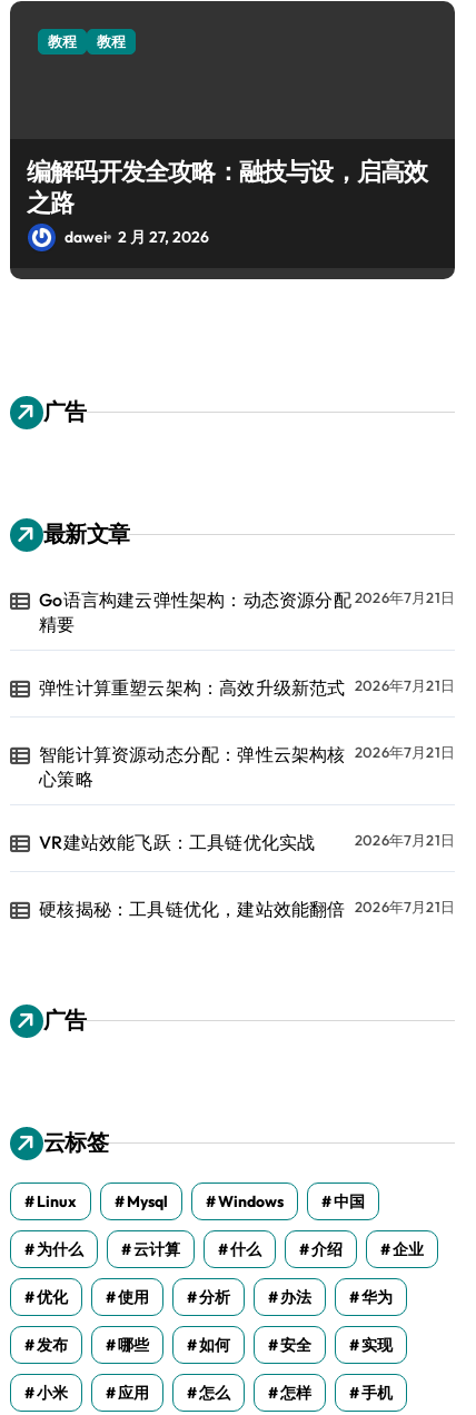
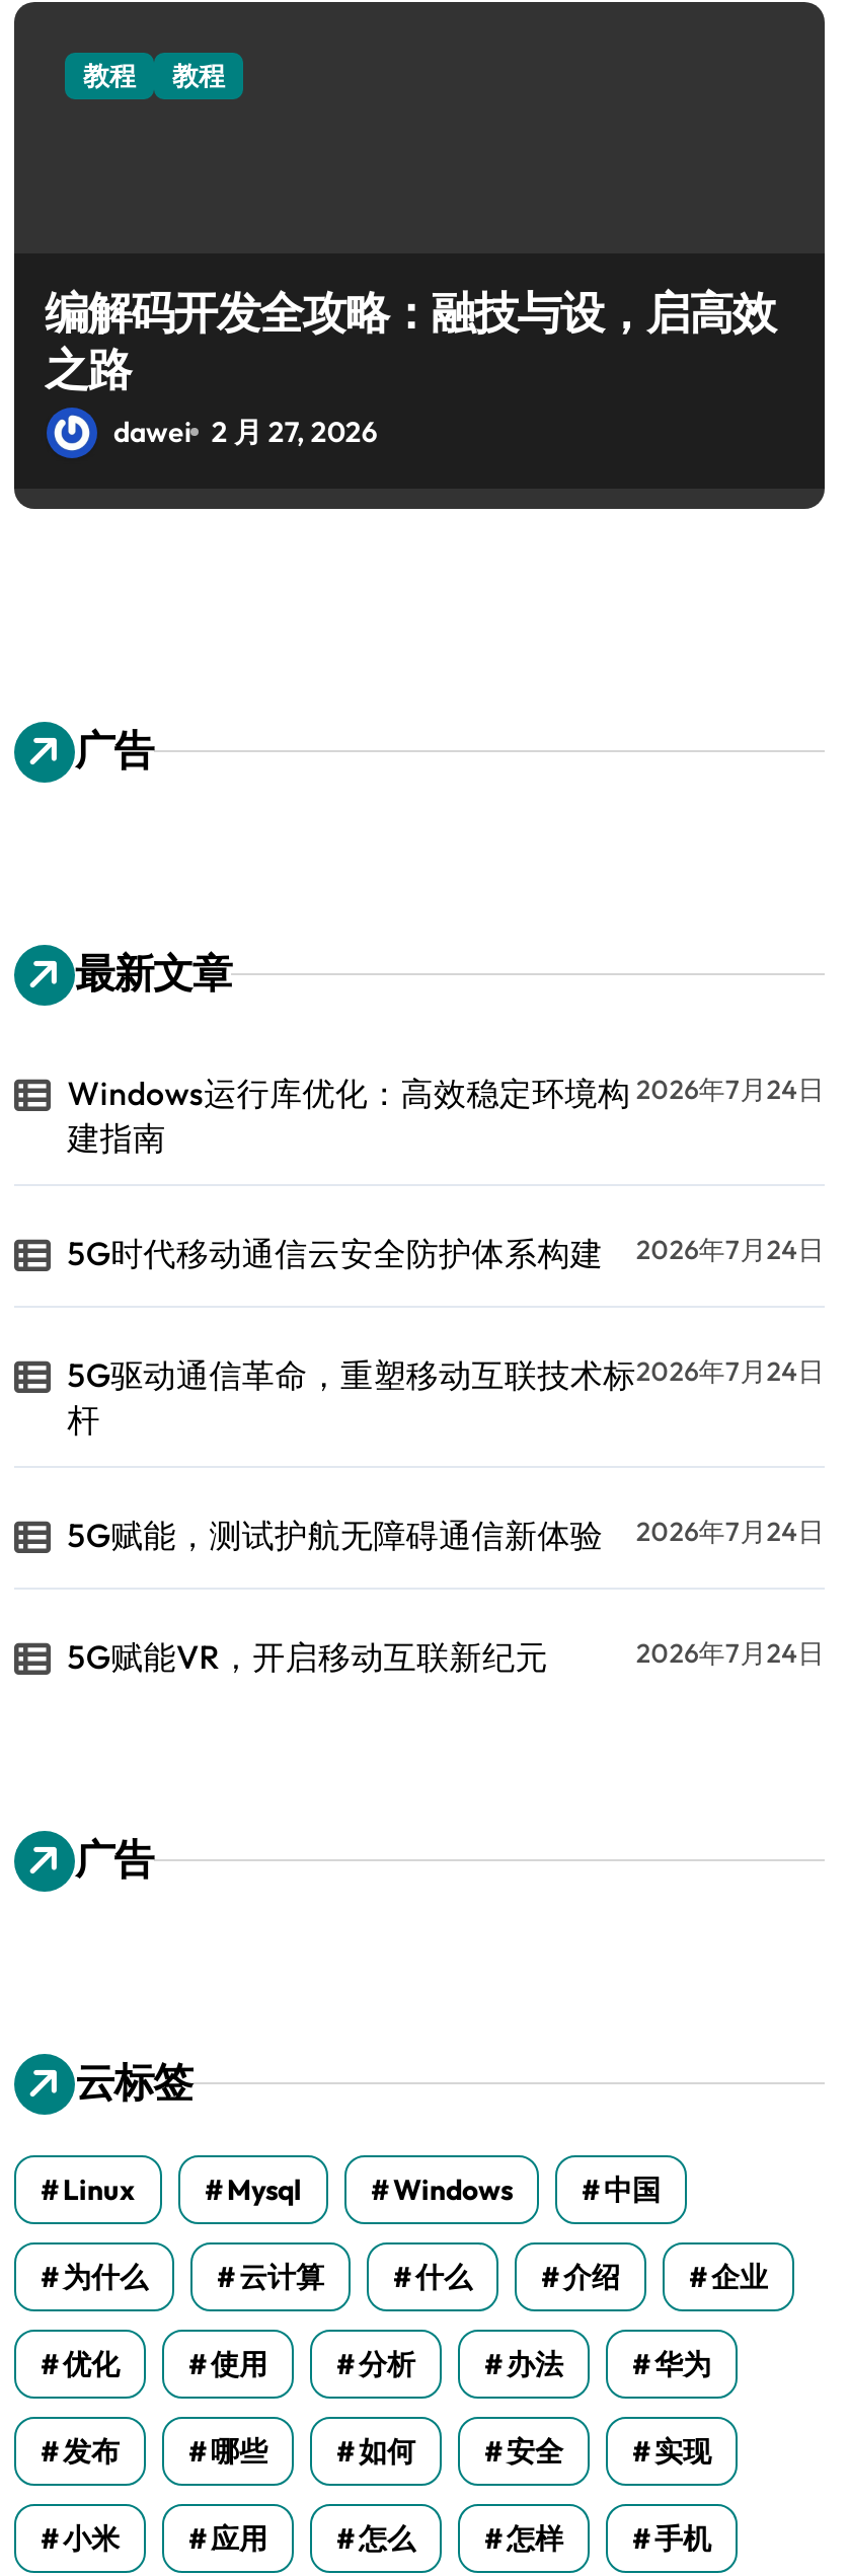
[39,588,351,635] Go语言构建云弹性架构：动态资源分配 | 精要 -> [67,1073,631,1158] Windows运行库优化：高效稳定环境构 | 建指南
[355,588,455,606] 2026年7月21日 -> [636,1073,825,1105] 2026年7月24日
[39,676,455,699] 弹性计算重塑云架构：高效升级新范式 2026年7月21日 -> [67,1233,825,1273] 5G时代移动通信云安全防护体系构建 | 2026年7月24日
[39,743,345,790] 智能计算资源动态分配：弹性云架构核 | 心策略 -> [67,1354,636,1440] 5G驱动通信革命，重塑移动互联技术标 | 杆
[355,743,455,761] 2026年7月21日 -> [636,1354,825,1387] 2026年7月24日
[39,831,455,853] VR建站效能飞跃：工具链优化实战 | 2026年7月21日 -> [67,1515,825,1555] 5G赋能，测试护航无障碍通信新体验 | 2026年7月24日
[39,898,455,920] 硬核揭秘：工具链优化，建站效能翻倍 2026年7月21日 -> [67,1636,825,1677] 5G赋能VR，开启移动互联新纪元 | 2026年7月24日

